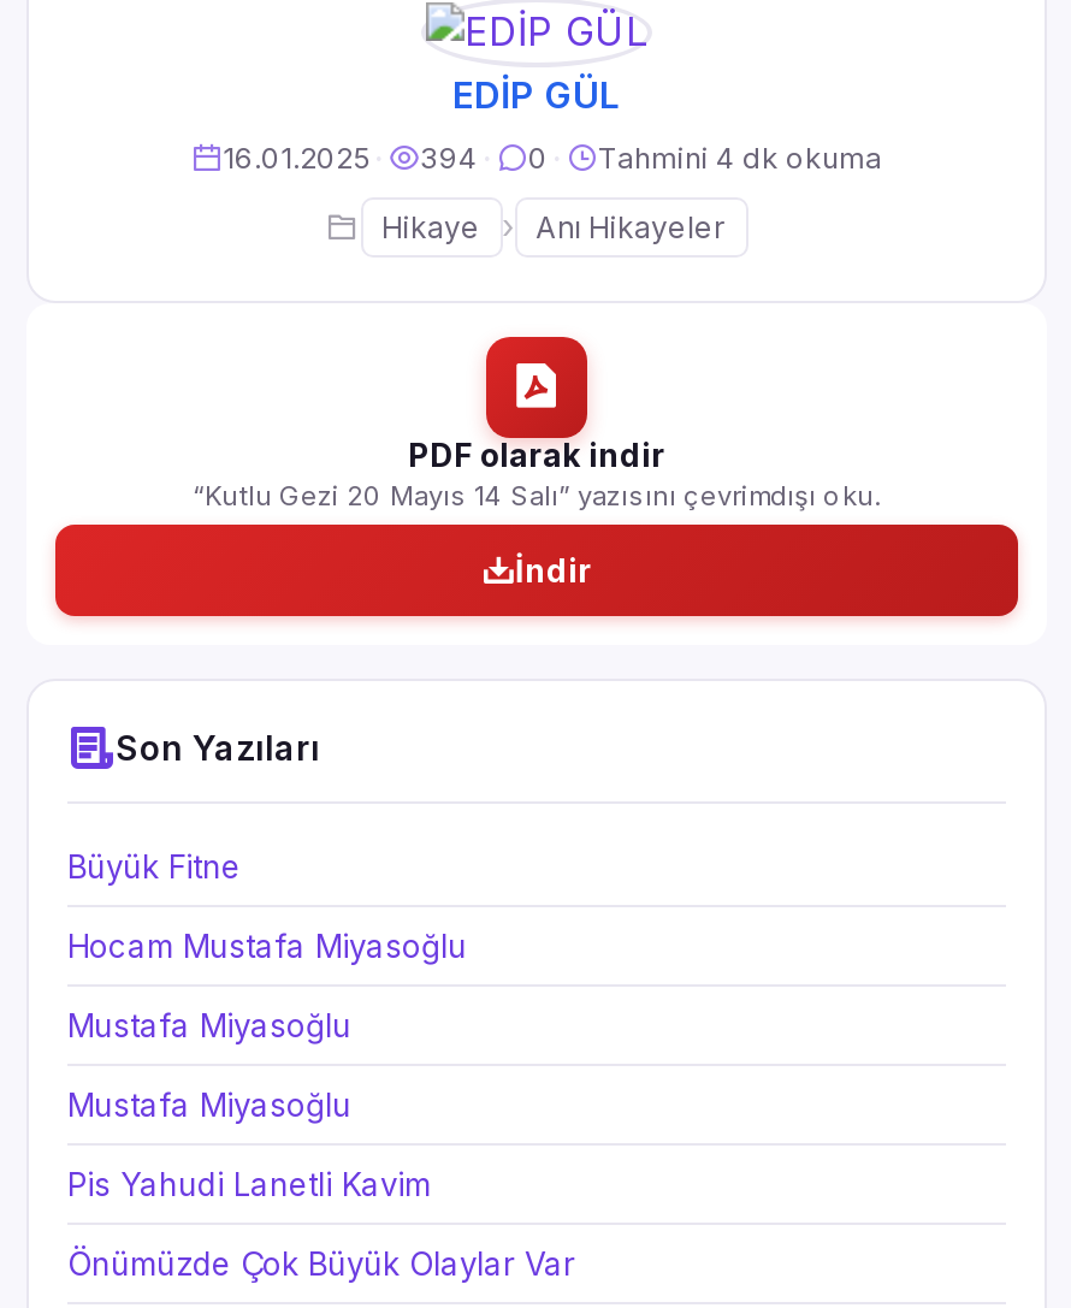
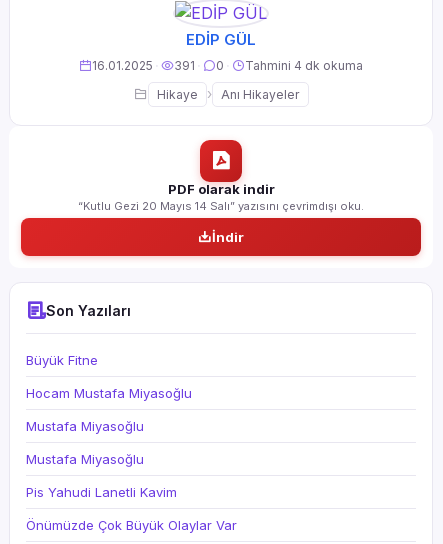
[223,140,882,176] 16.01.2025 · 394 · 0 · Tahmini 4 dk okuma -> [92,58,363,73] 16.01.2025 · 391 · 0 · Tahmini 4 dk okuma

